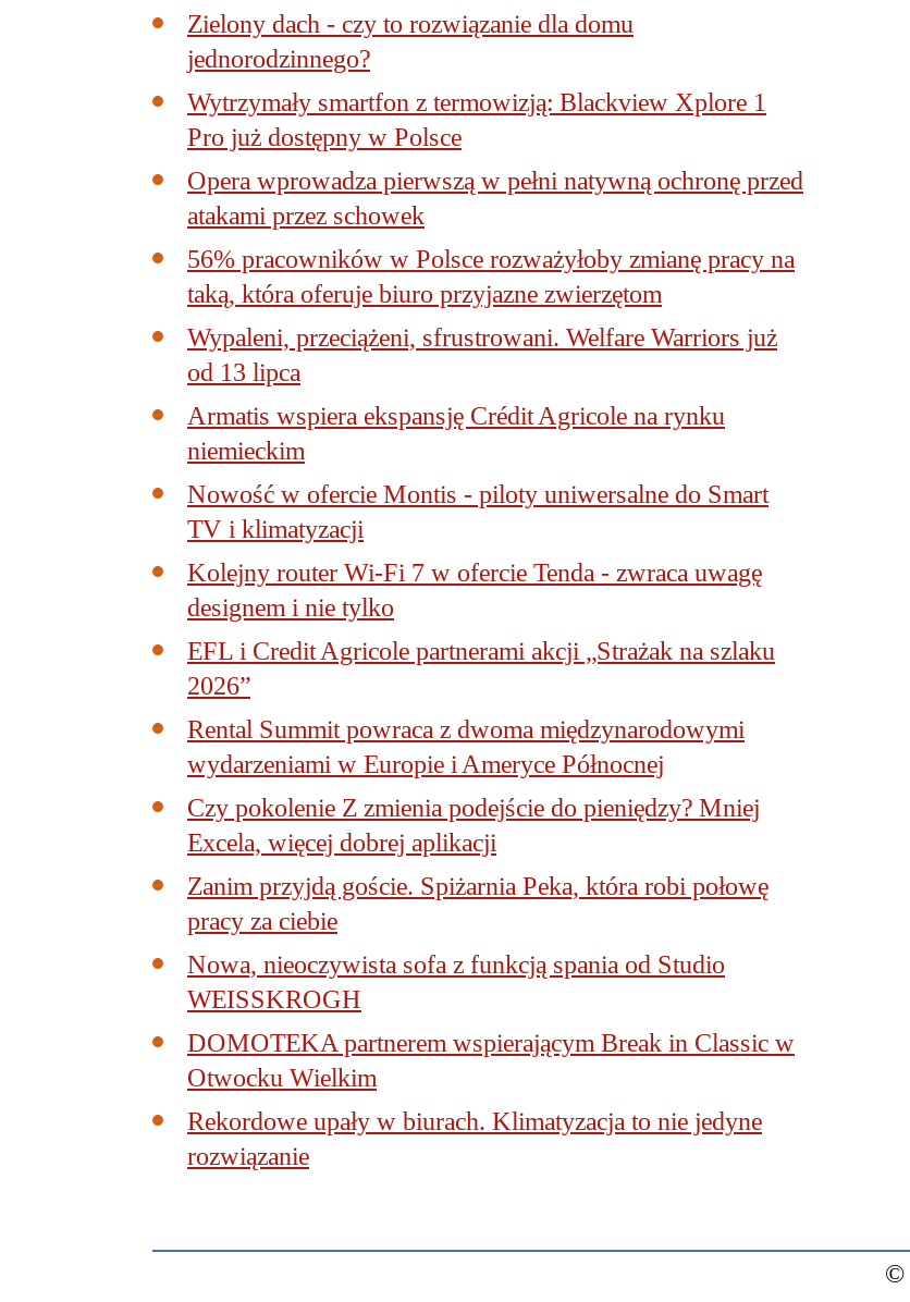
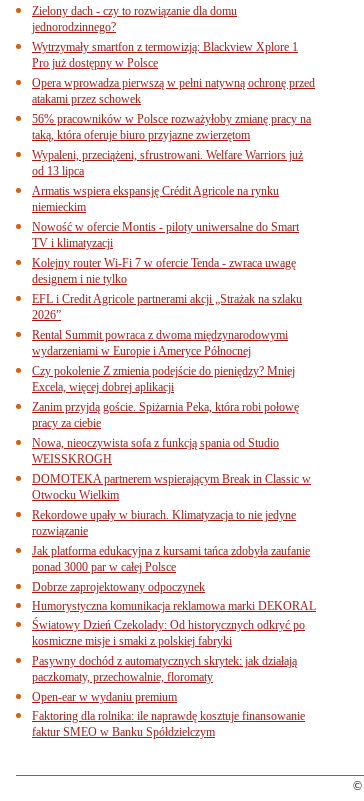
none -> [32,544,316,742] Jak platforma edukacyjna z kursami tańca zdobyła zaufanie | ponad 3000 par w całej Polsce | Dobrze zaprojektowany odpoczynek | Humorystyczna komunikacja reklamowa marki DEKORAL | Światowy Dzień Czekolady: Od historycznych odkryć po | kosmiczne misje i smaki z polskiej fabryki | Pasywny dochód z automatycznych skrytek: jak działają | paczkomaty, przechowalnie, floromaty | Open-ear w wydaniu premium | Faktoring dla rolnika: ile naprawdę kosztuje finansowanie | faktur SMEO w Banku Spółdzielczym

